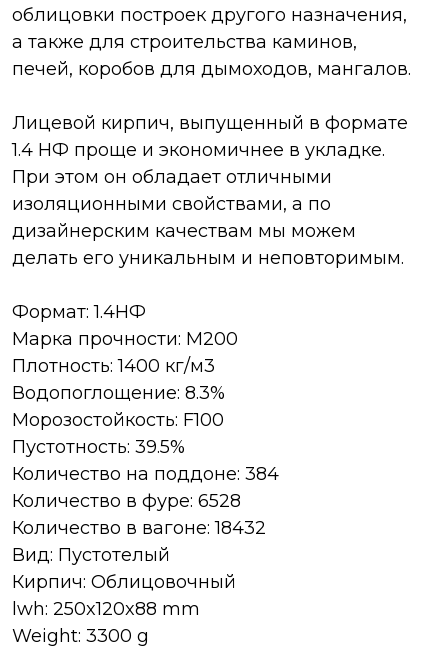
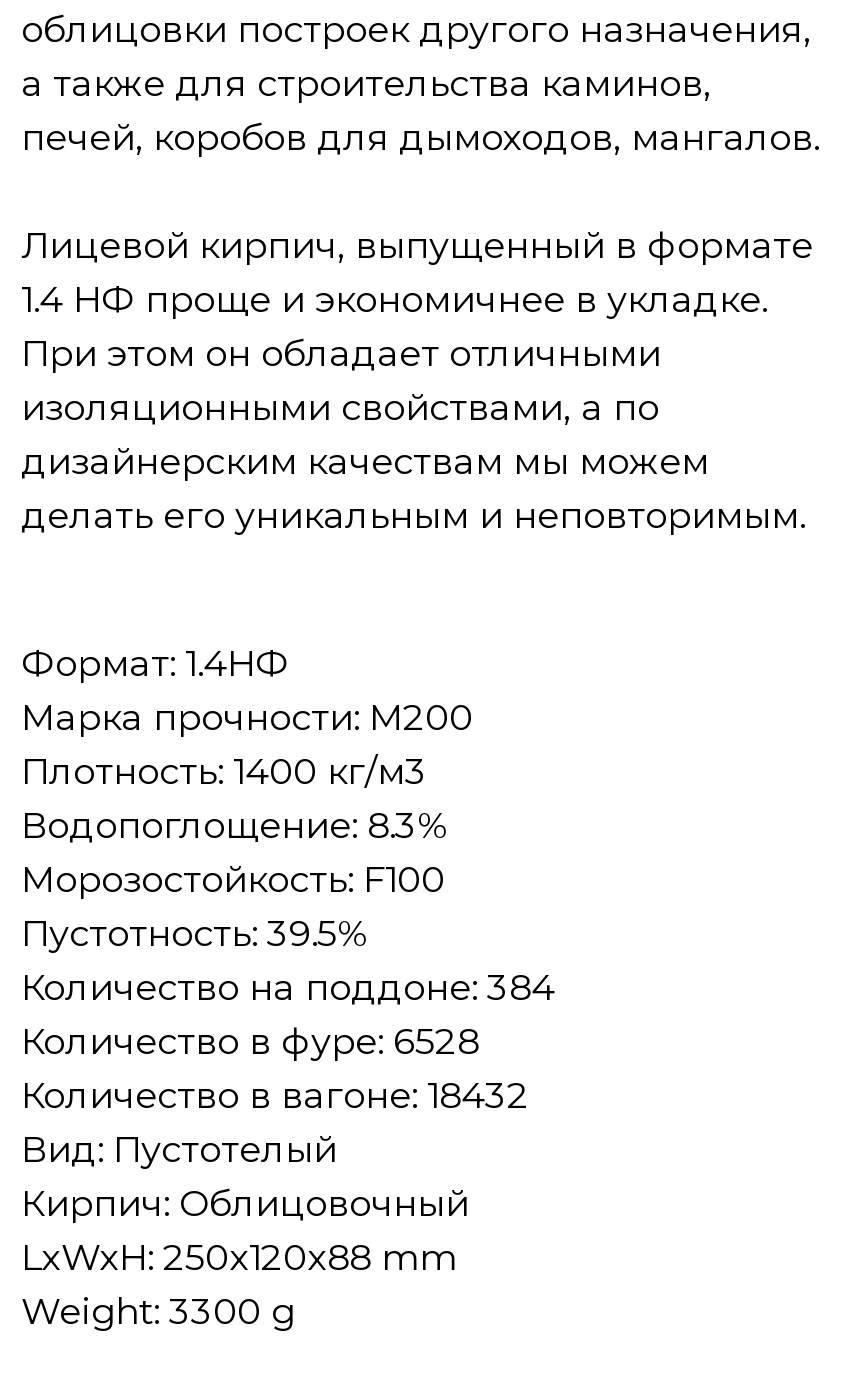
[12,598,200,620] lwh: 250x120x88 mm -> [21,1236,457,1280] LxWxH: 250x120x88 mm

